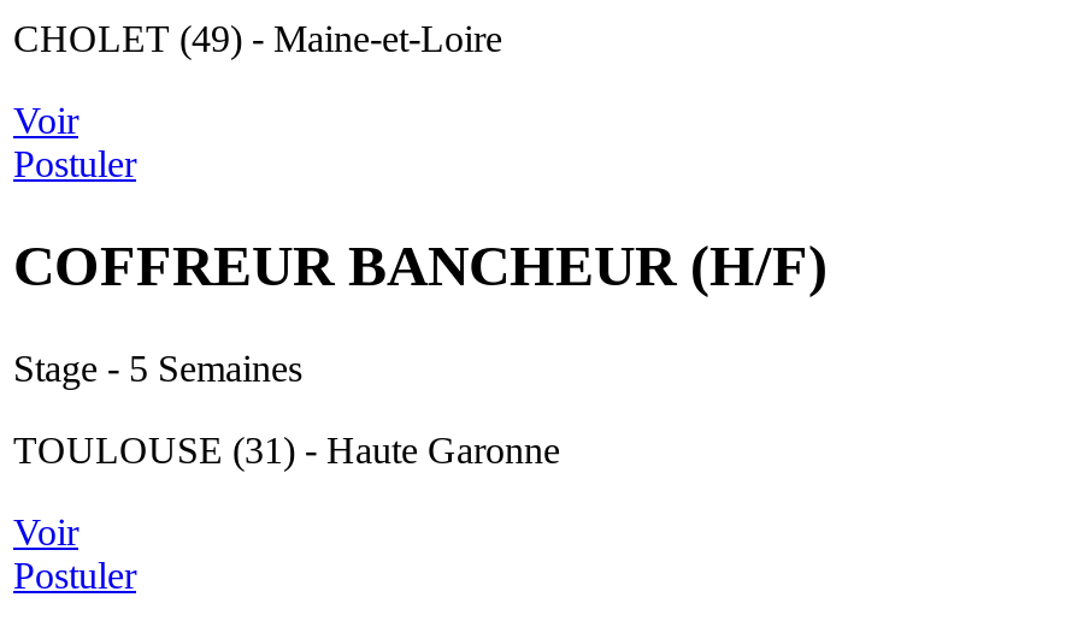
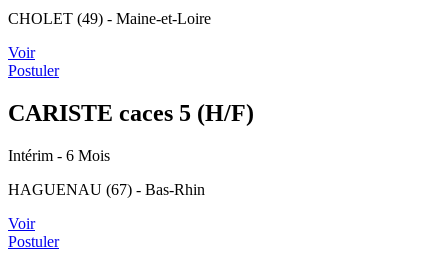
[13,234,828,297] COFFREUR BANCHEUR (H/F) -> [8,100,254,126] CARISTE caces 5 (H/F)
[13,347,302,388] Stage - 5 Semaines -> [8,147,110,164] Intérim - 6 Mois
[13,429,560,470] TOULOUSE (31) - Haute Garonne -> [8,181,205,198] HAGUENAU (67) - Bas-Rhin

